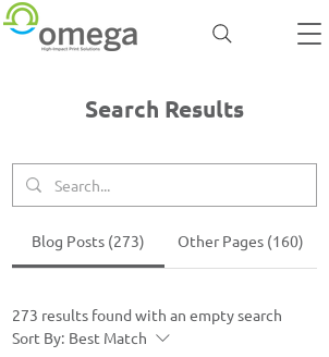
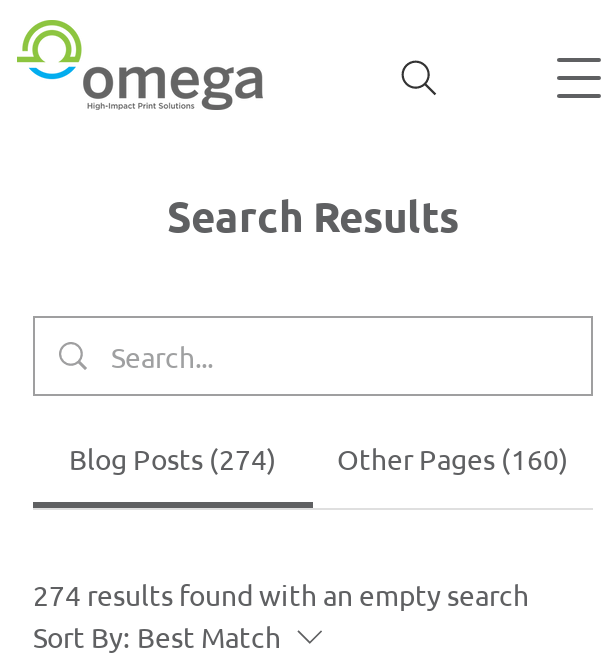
[32,231,304,250] Blog Posts (273) Other Pages (160) -> [69,440,569,476] Blog Posts (274) Other Pages (160)
[12,305,282,324] 273 results found with an empty search -> [33,576,529,612] 274 results found with an empty search

